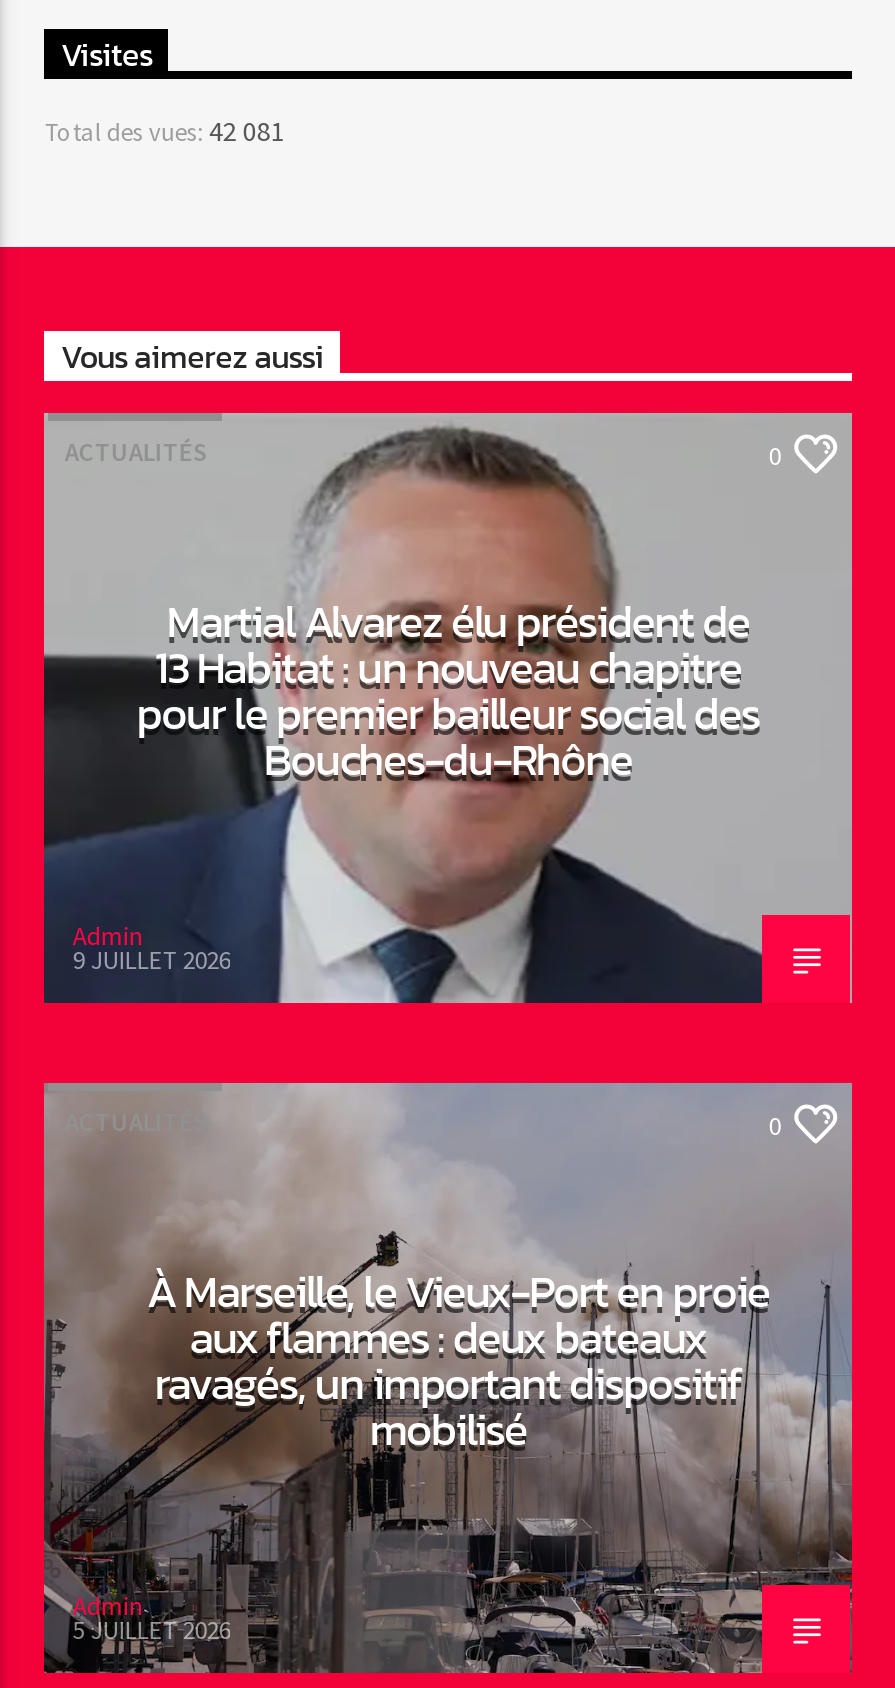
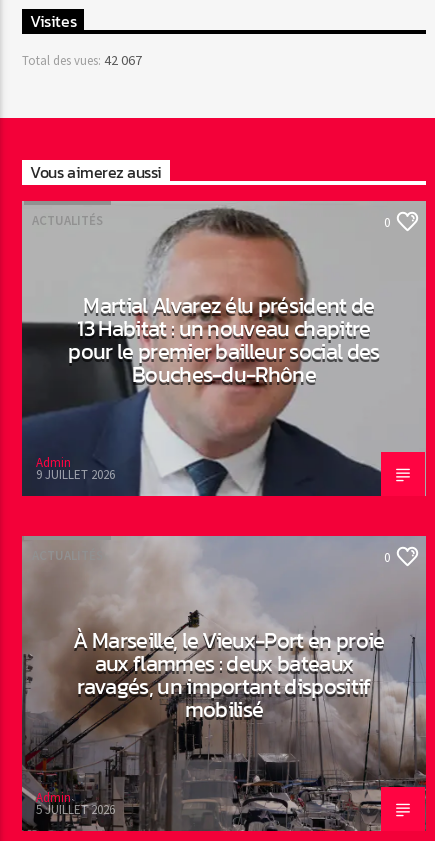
[45,113,285,149] Total des vues: 42 081 -> [22,51,142,69] Total des vues: 42 067

